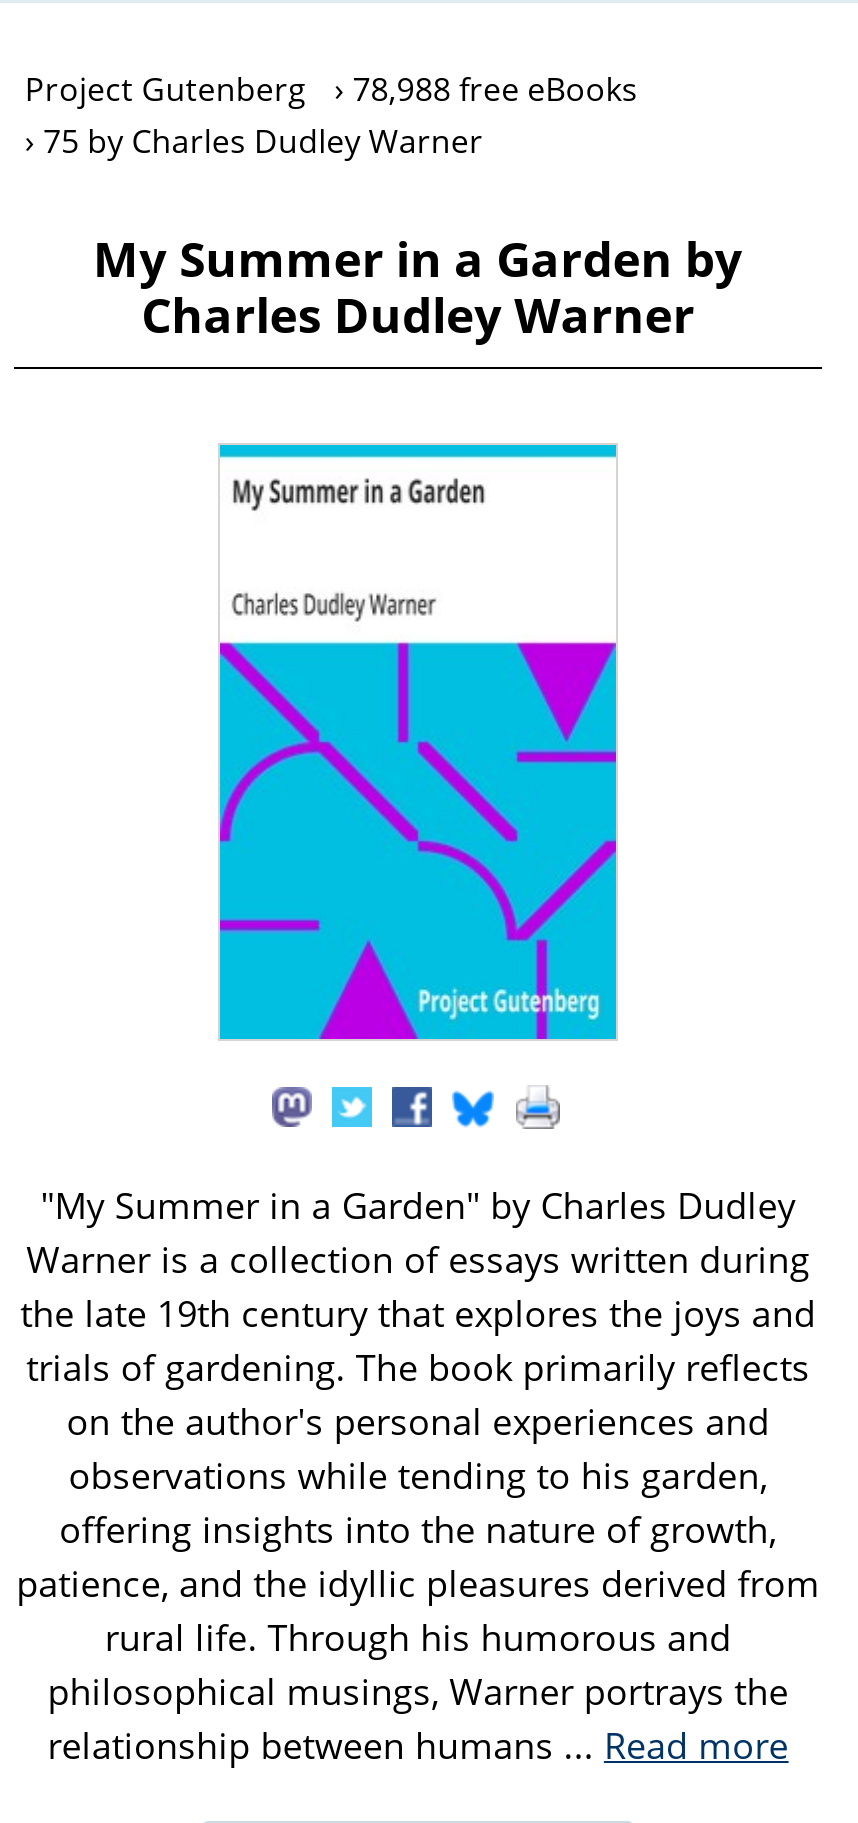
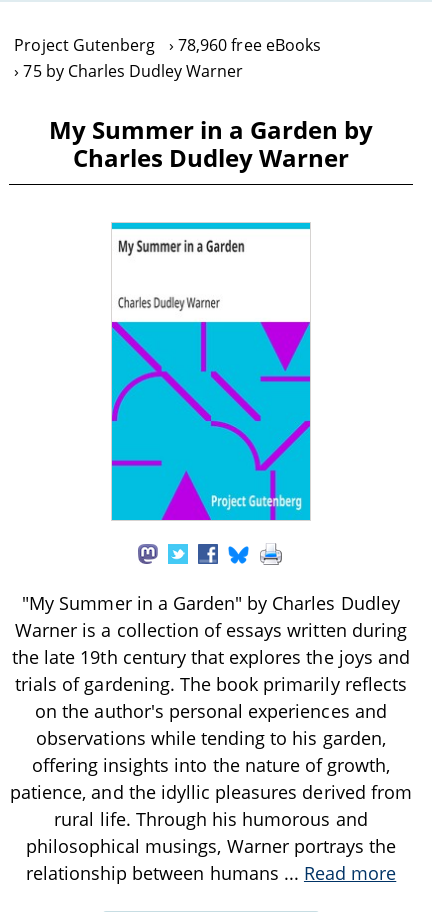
[25,67,638,111] Project Gutenberg 78,988 free eBooks -> [14,34,321,56] Project Gutenberg 78,960 free eBooks

